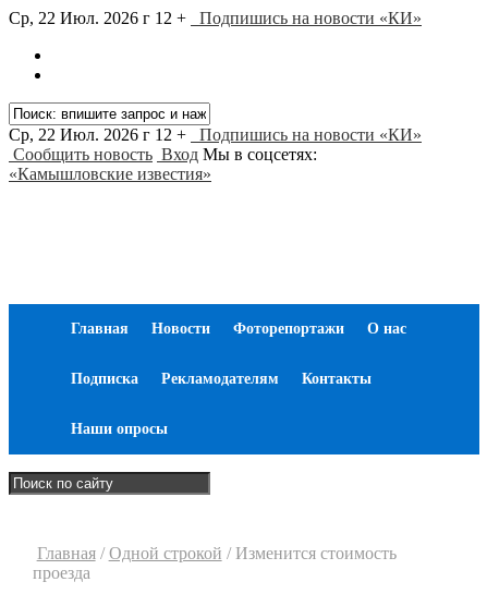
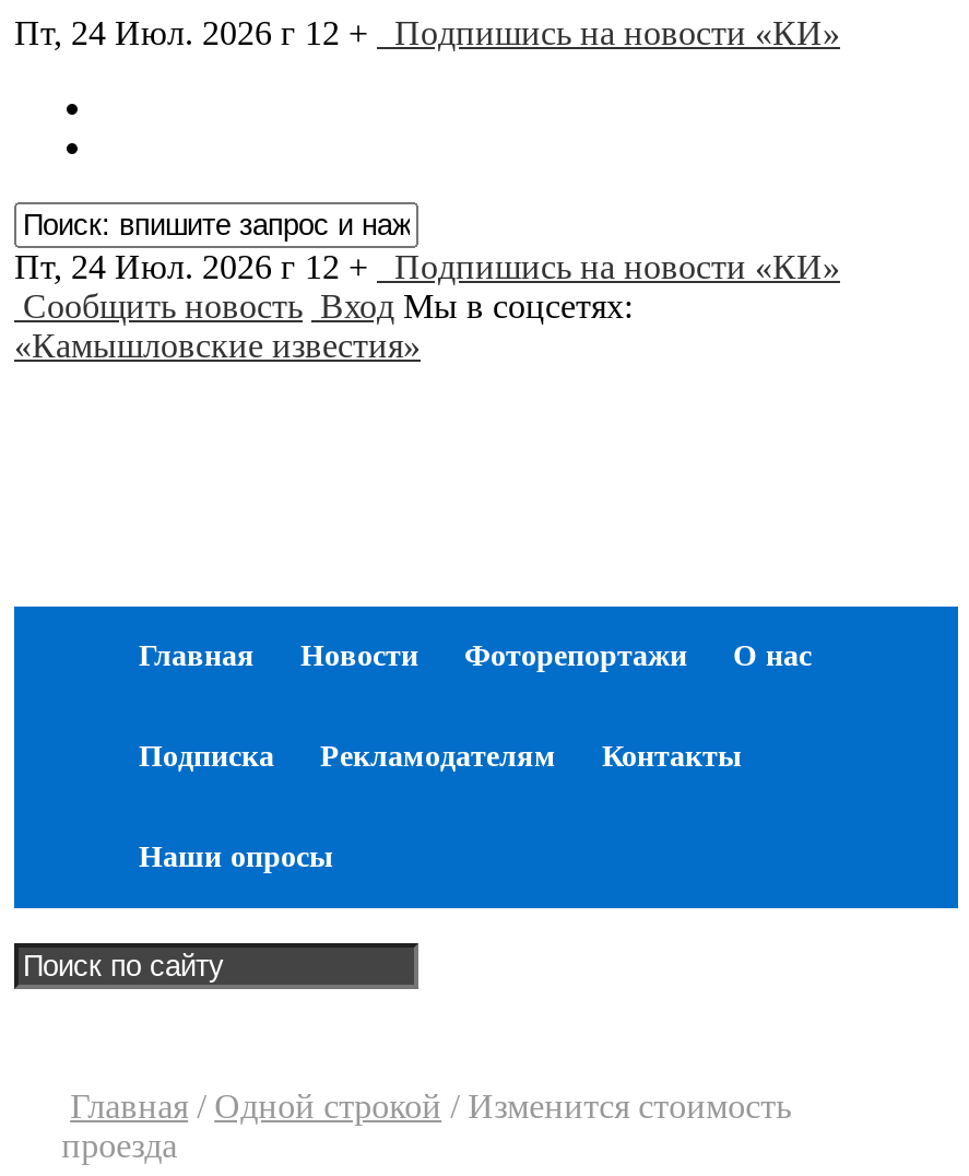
[9,9,422,27] Ср, 22 Июл. 2026 г 12 + Подпишись на новости «КИ» -> [14,14,840,51] Пт, 24 Июл. 2026 г 12 + Подпишись на новости «КИ»
[9,125,422,144] Ср, 22 Июл. 2026 г 12 + Подпишись на новости «КИ» -> [14,248,840,285] Пт, 24 Июл. 2026 г 12 + Подпишись на новости «КИ»

